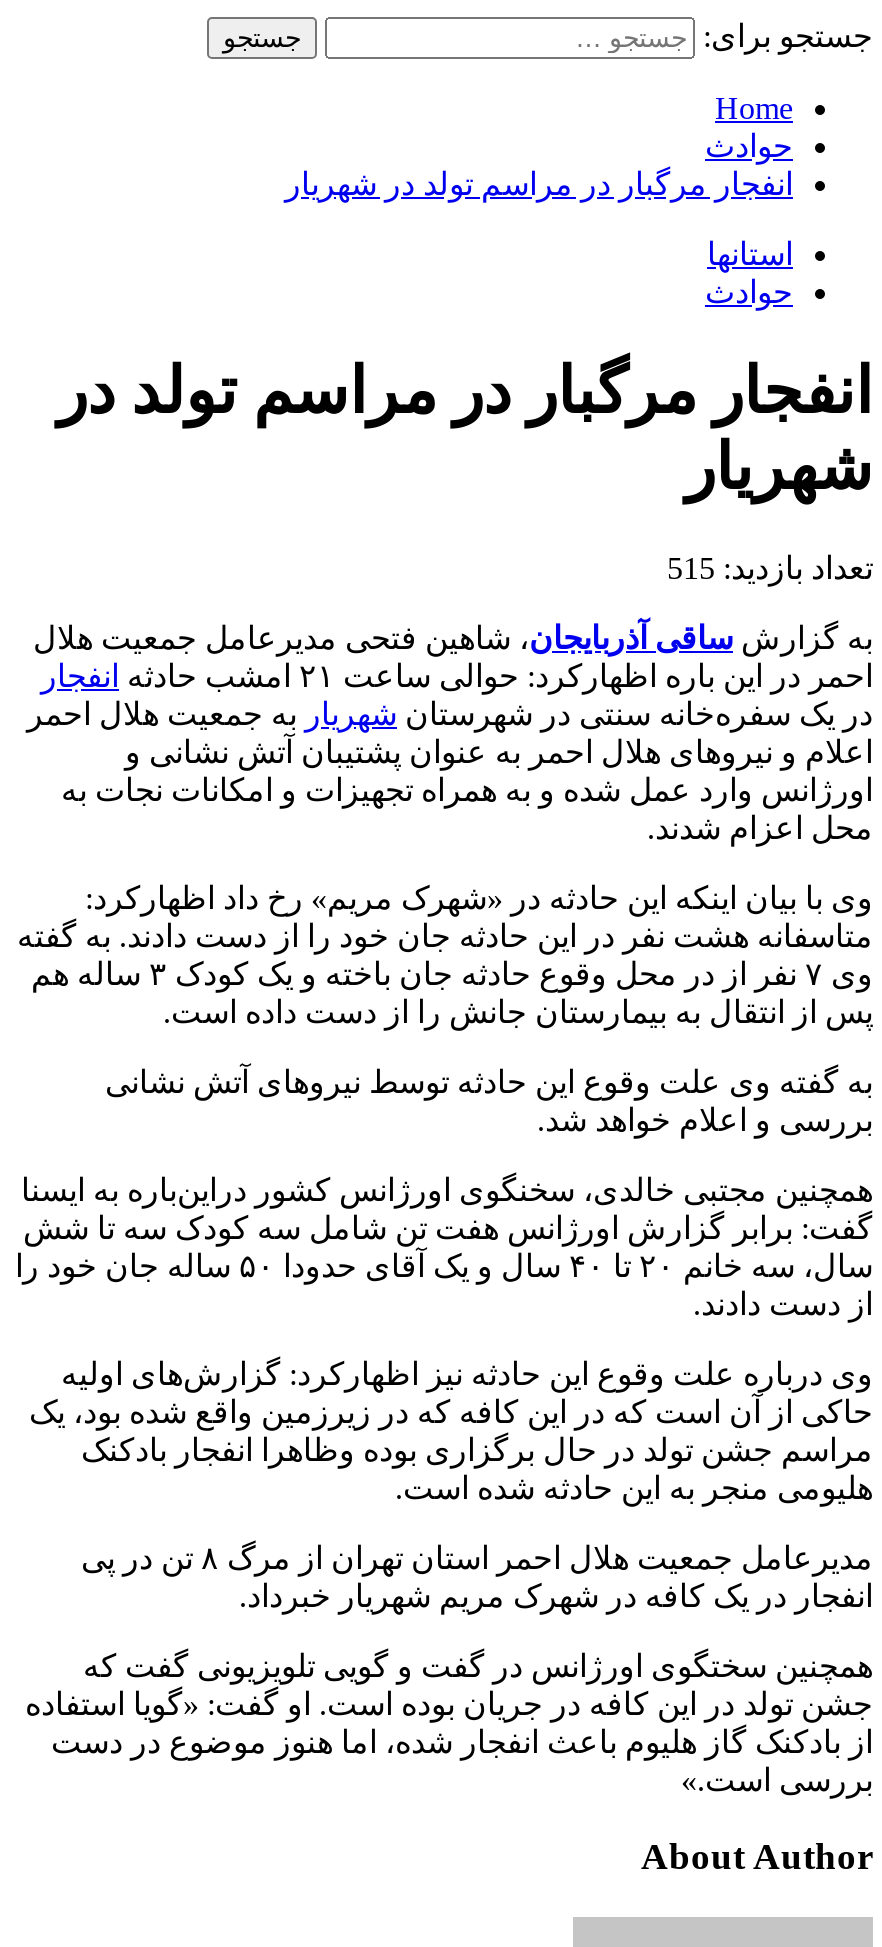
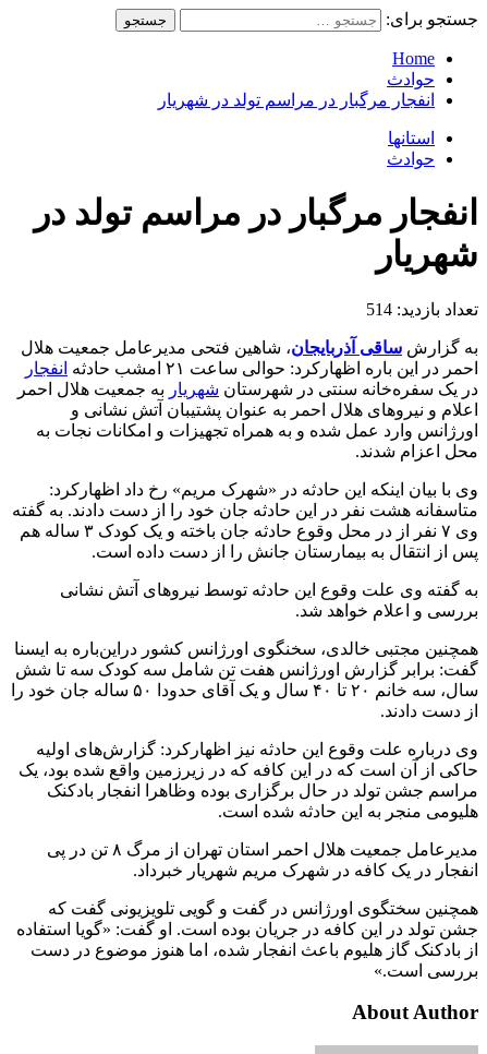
[667,550,873,584] تعداد بازدید: 515 -> [366,300,478,318] تعداد بازدید: 514

